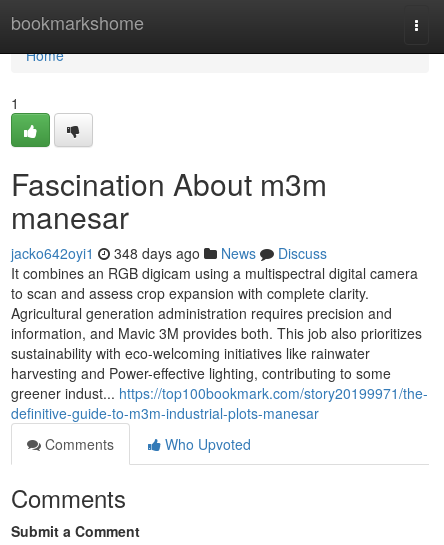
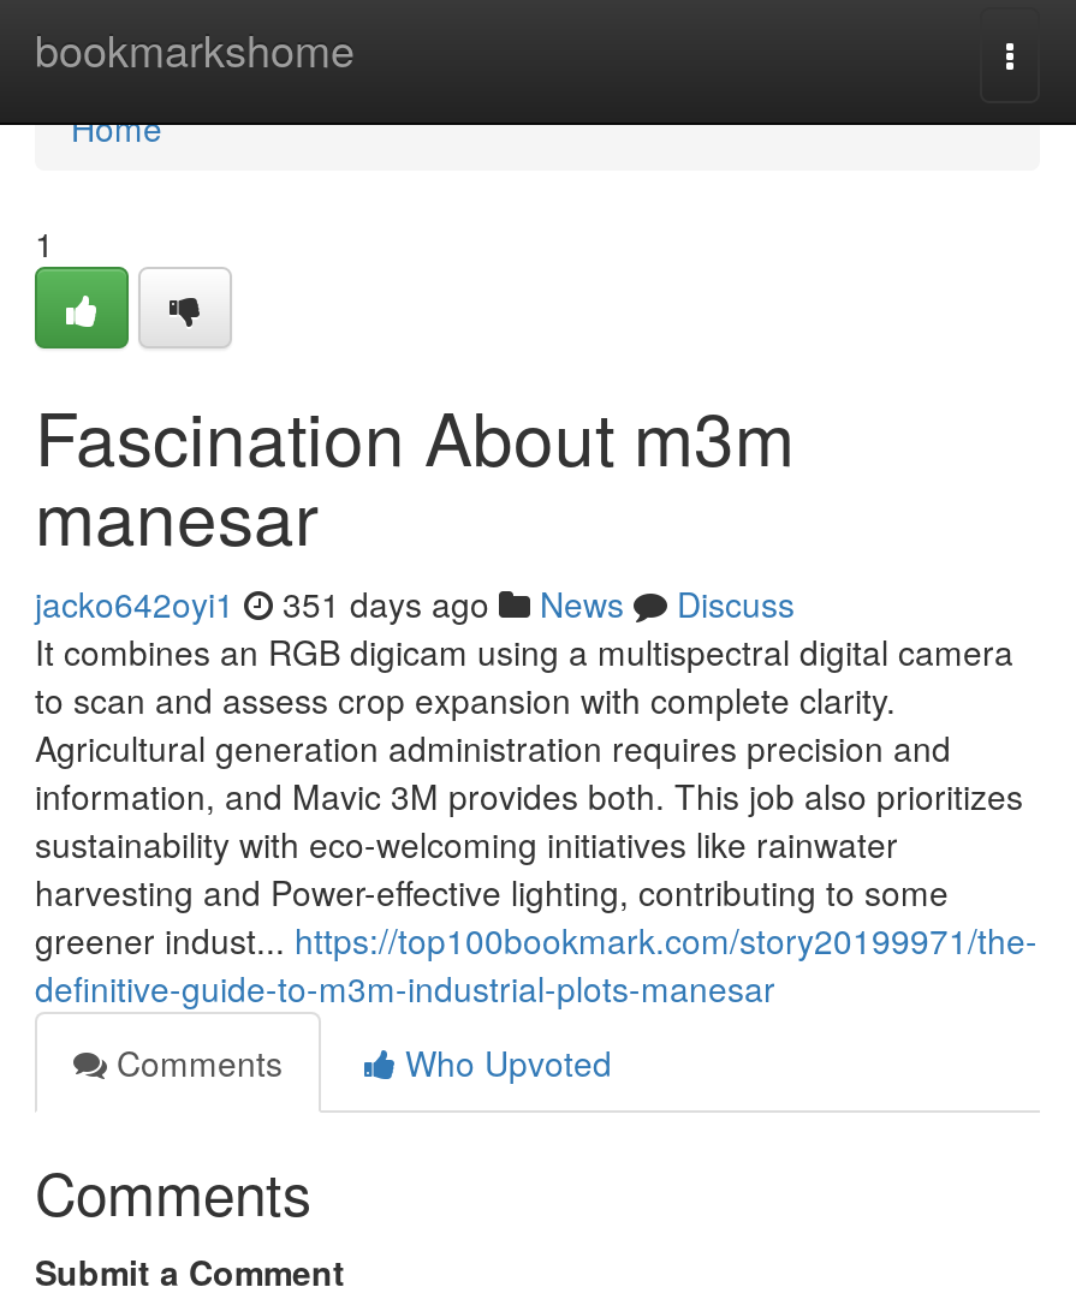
[11,243,327,263] jacko642oyi1 348 days ago News Discuss -> [35,579,795,627] jacko642oyi1 351 days ago News Discuss

